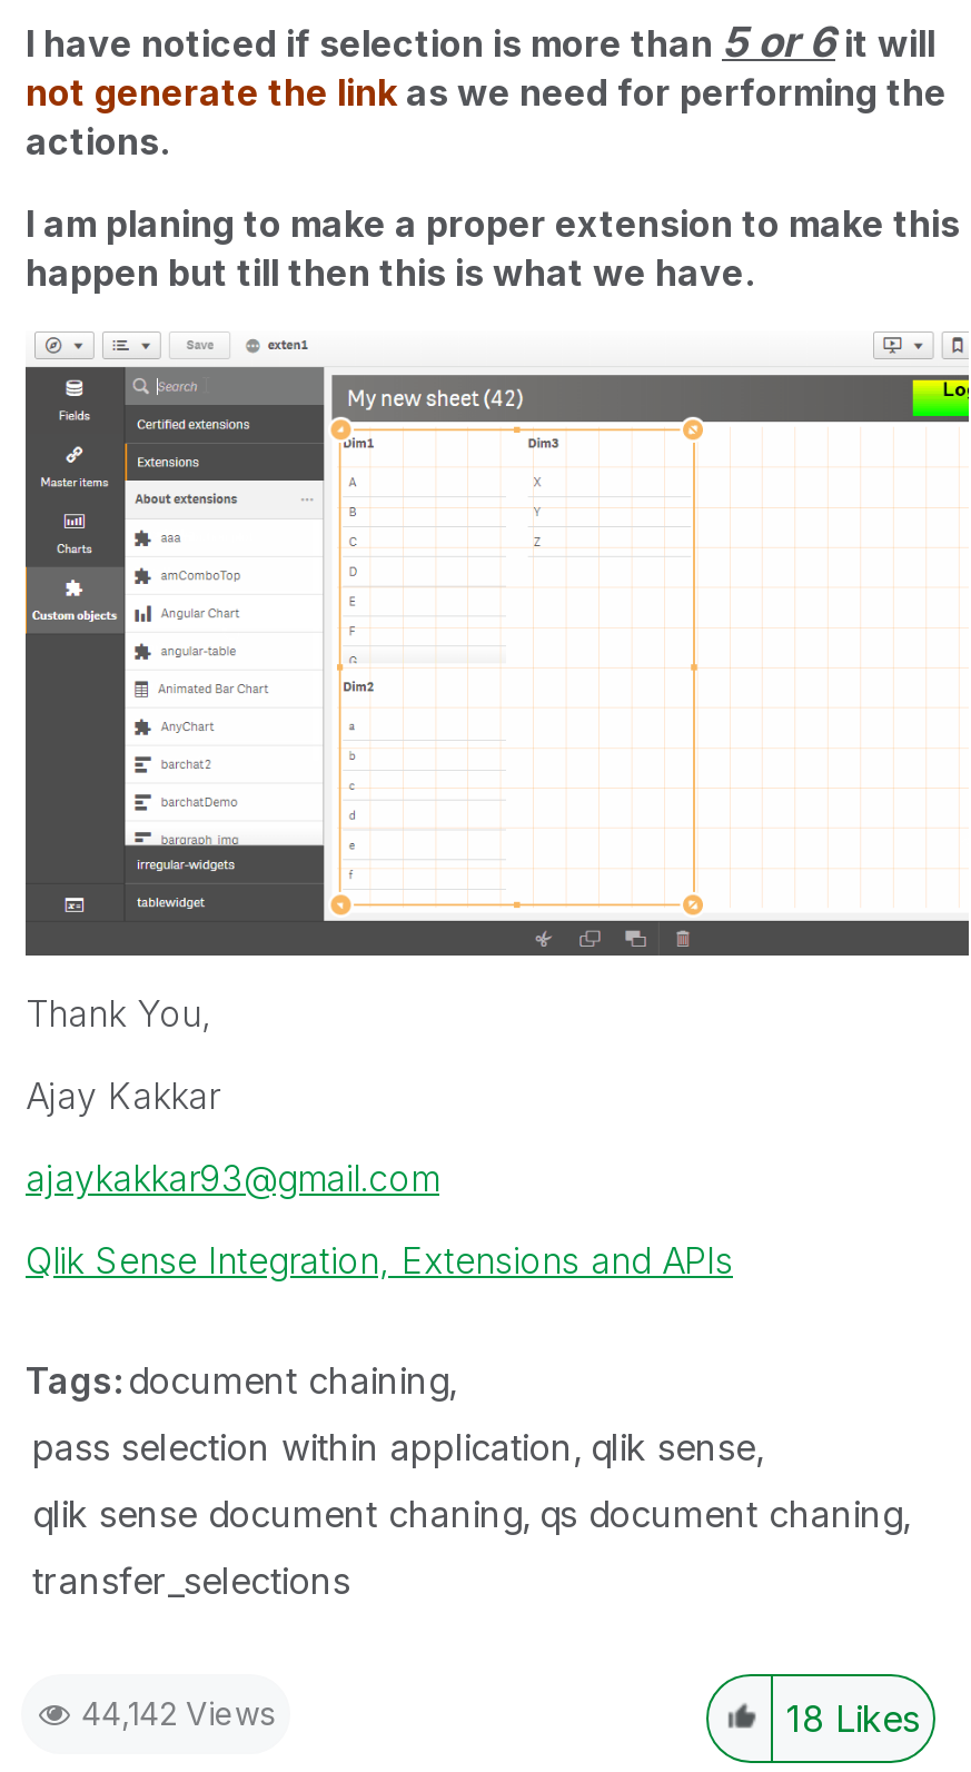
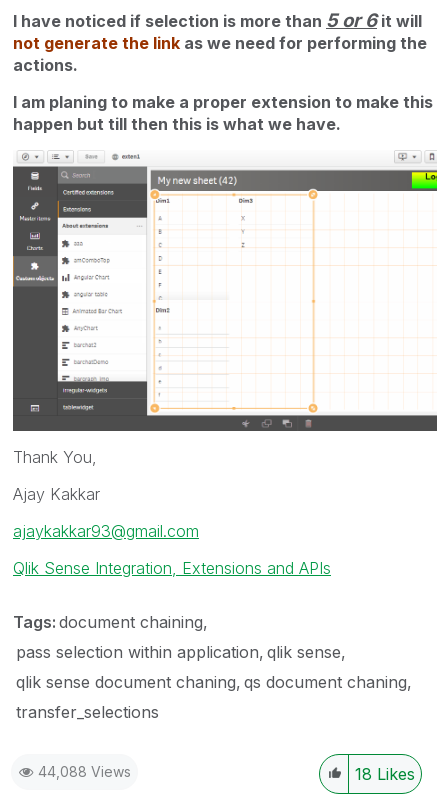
[81,1694,275,1732] 44,142 Views -> [38,763,131,780] 44,088 Views

